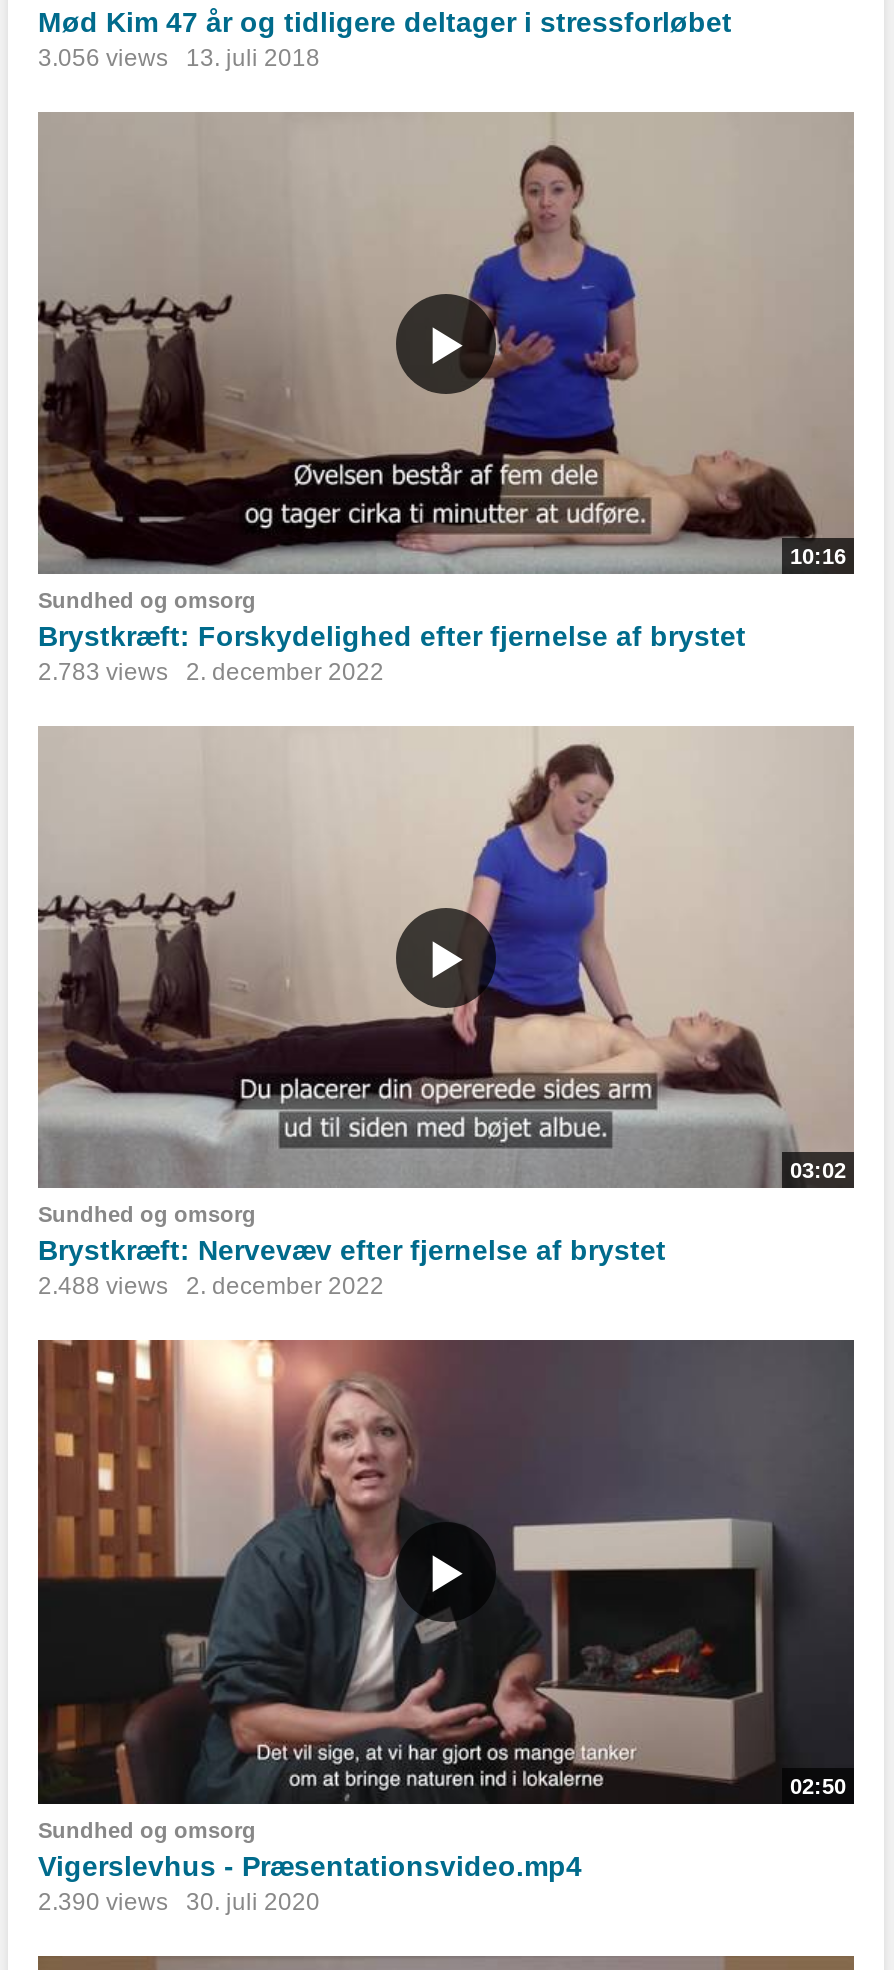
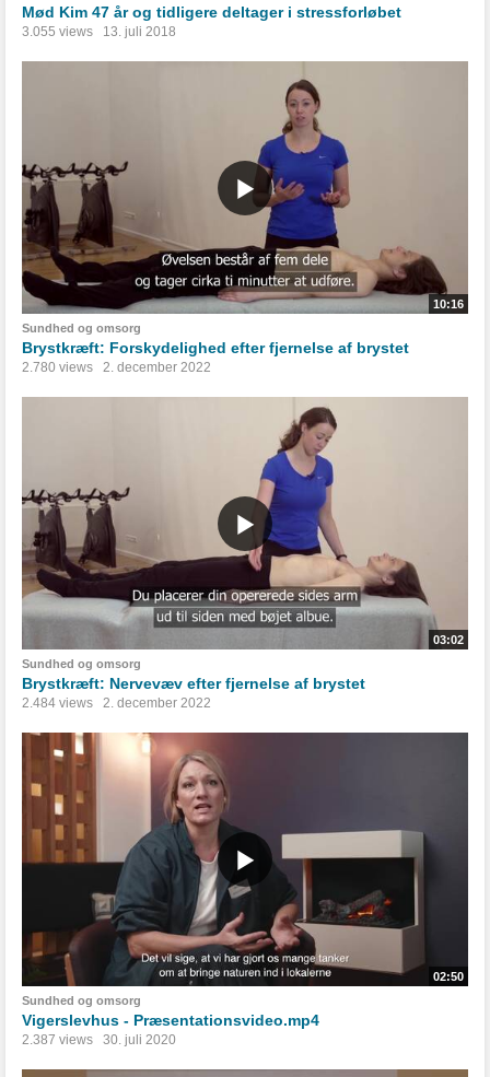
[38,44,320,72] 3.056 views 13. juli 2018 -> [22,24,176,39] 3.055 views 13. juli 2018
[38,658,384,686] 2.783 views 2. december 2022 -> [22,360,211,375] 2.780 views 2. december 2022
[38,1273,384,1301] 2.488 views 2. december 2022 -> [22,696,211,711] 2.484 views 2. december 2022
[38,1887,320,1915] 2.390 views 30. juli 2020 -> [22,1032,176,1047] 2.387 views 30. juli 2020

